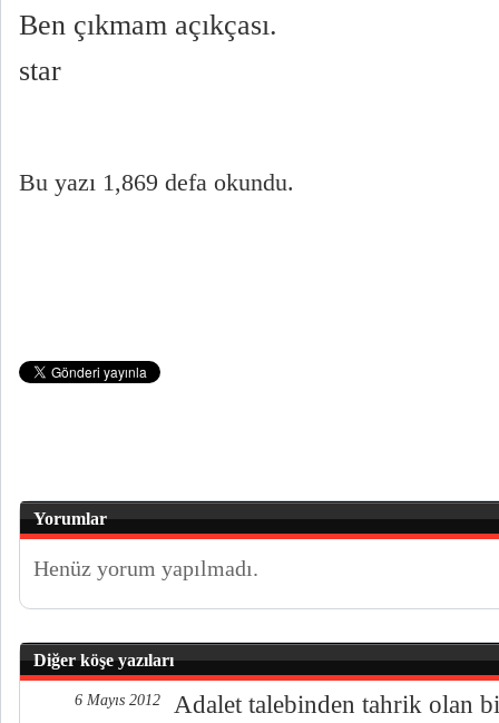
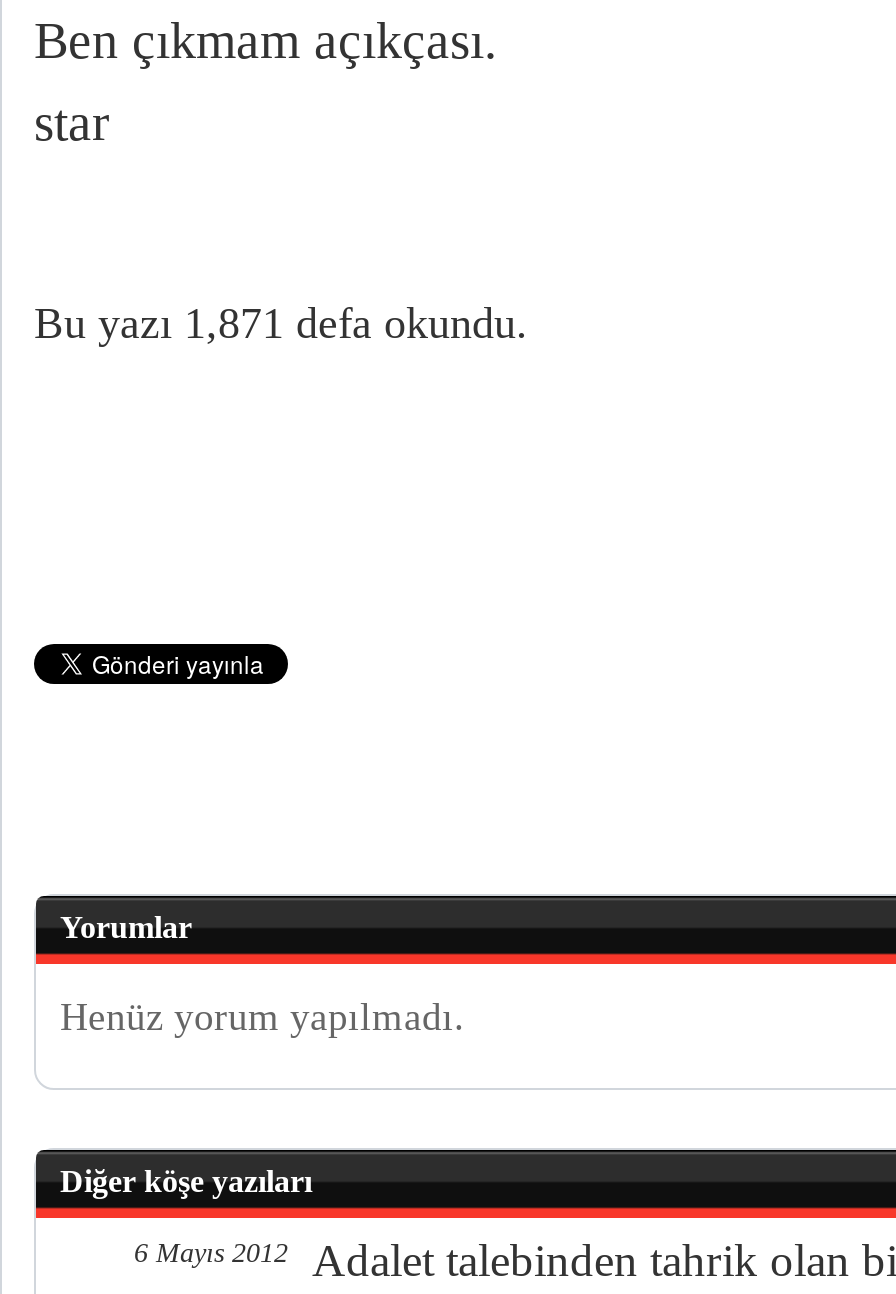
[19,169,294,196] Bu yazı 1,869 defa okundu. -> [34,300,528,348] Bu yazı 1,871 defa okundu.

